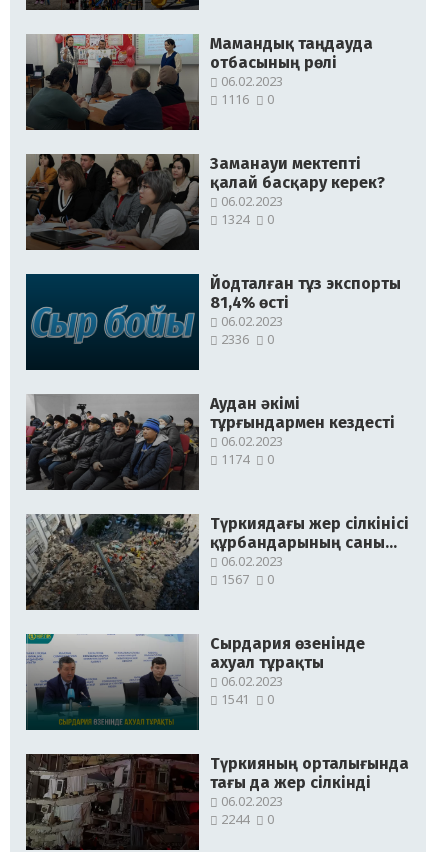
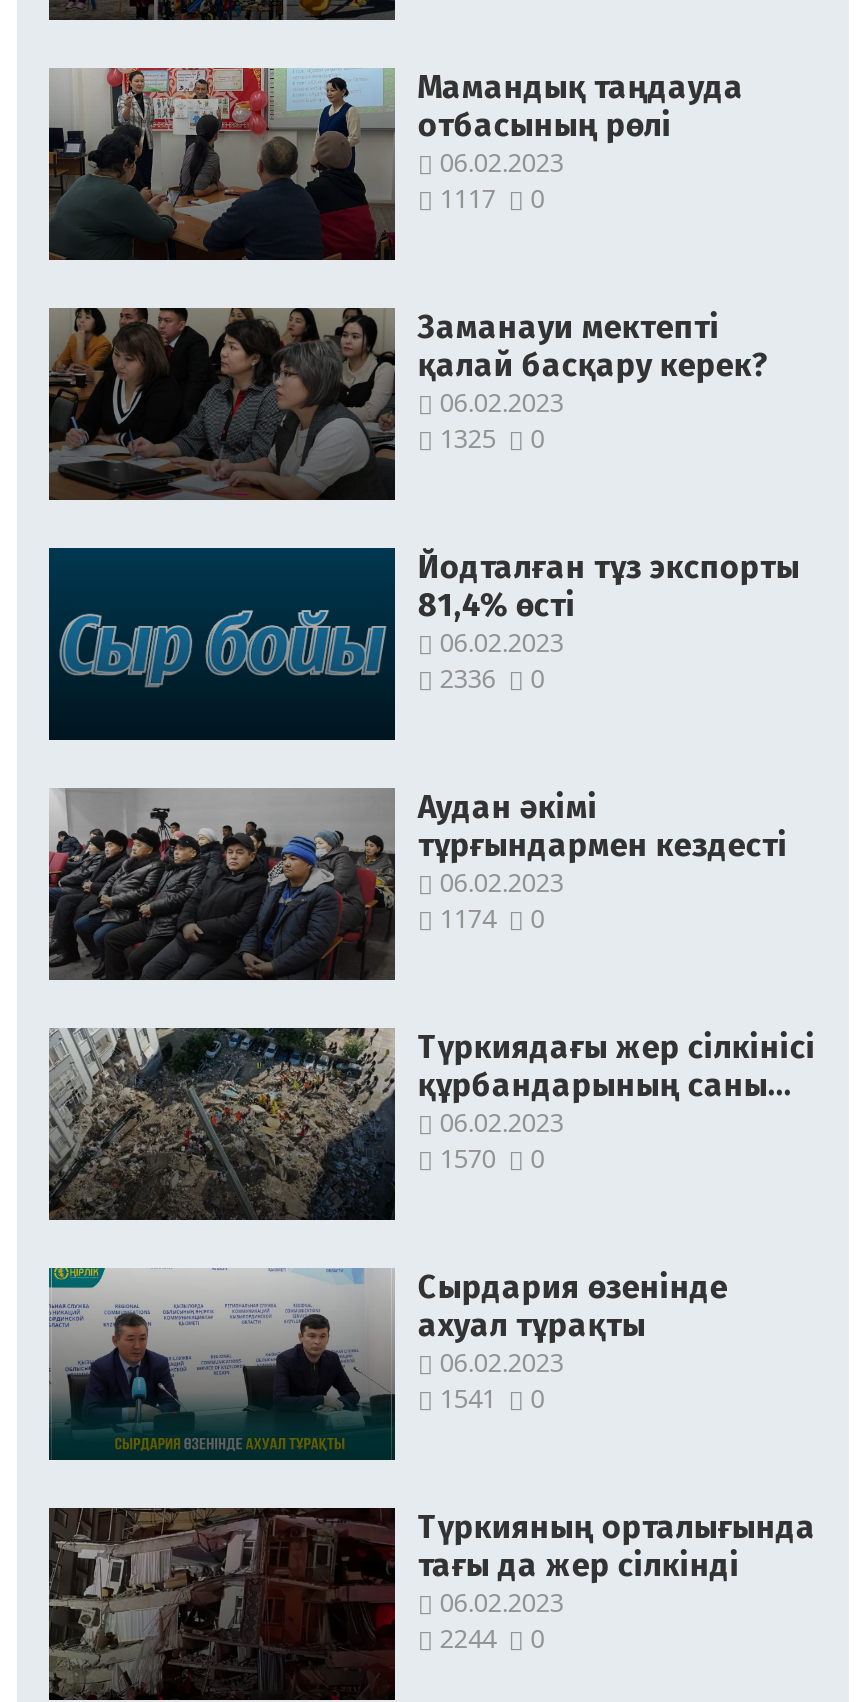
[218,89,249,107] 1116 -> [434,179,496,215] 1117
[218,209,249,227] 1324 -> [434,419,496,455] 1325
[218,569,249,587] 1567 -> [434,1139,496,1175] 1570

